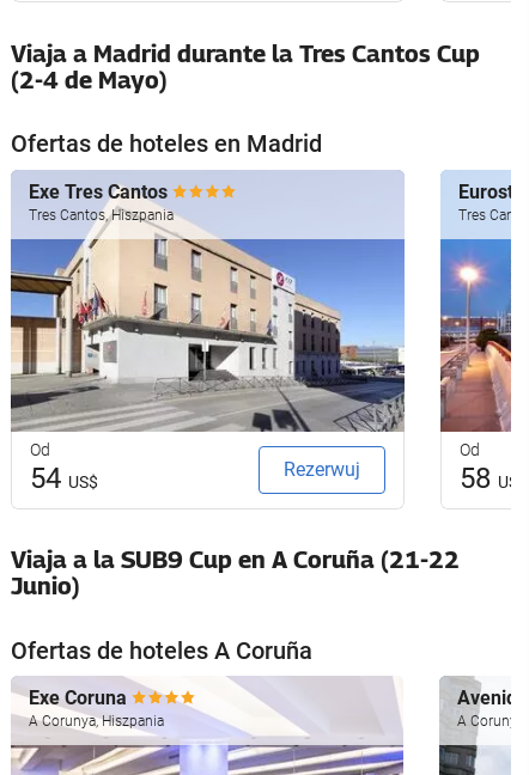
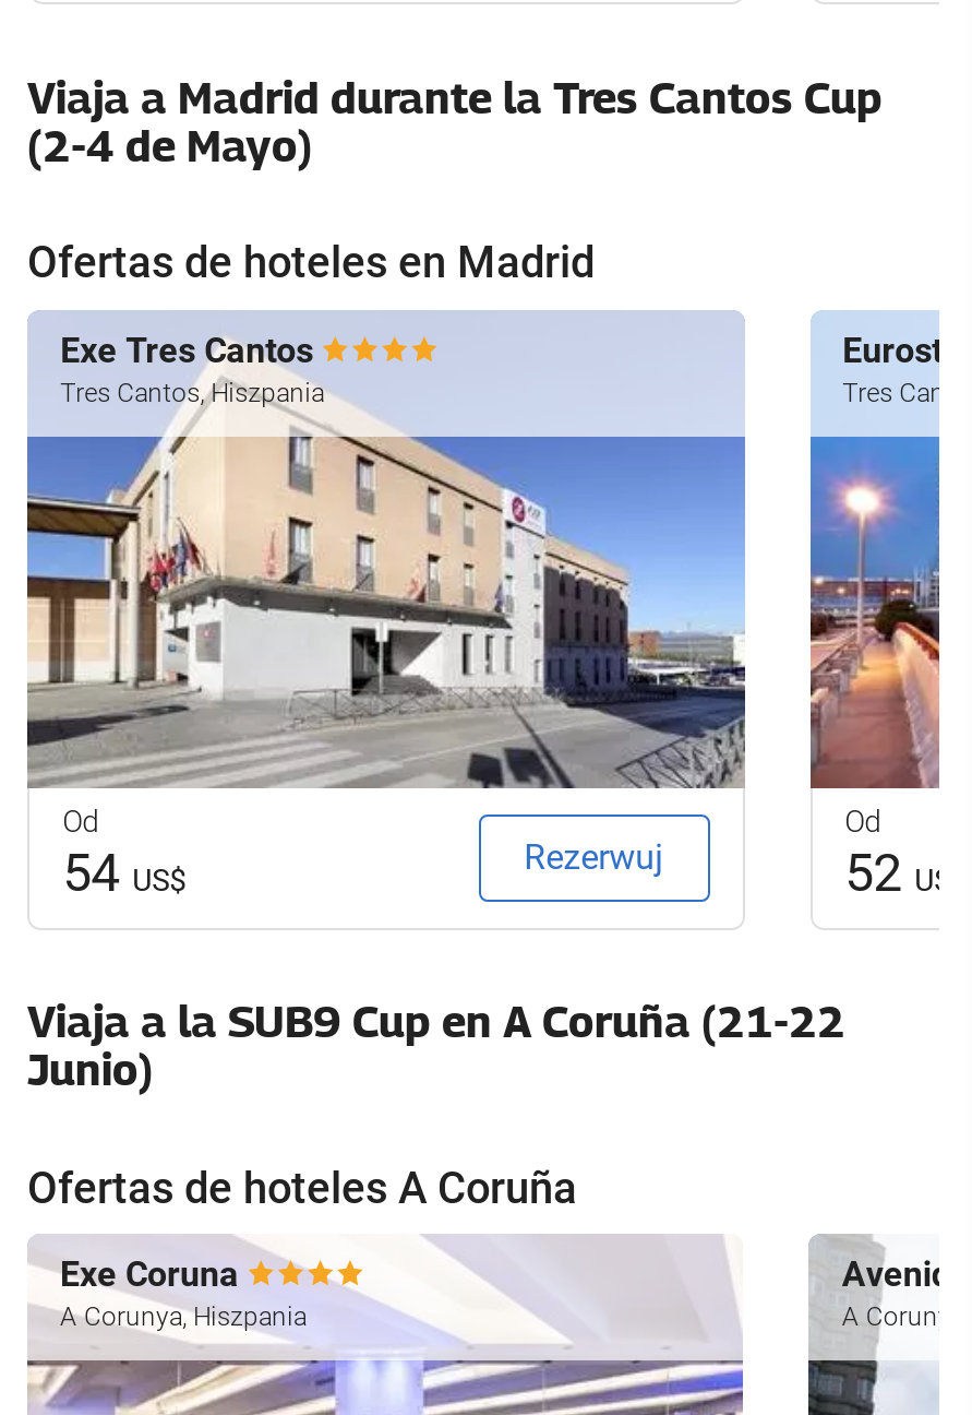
[459,462,527,495] 58 US$ -> [845,843,969,904] 52 US$

